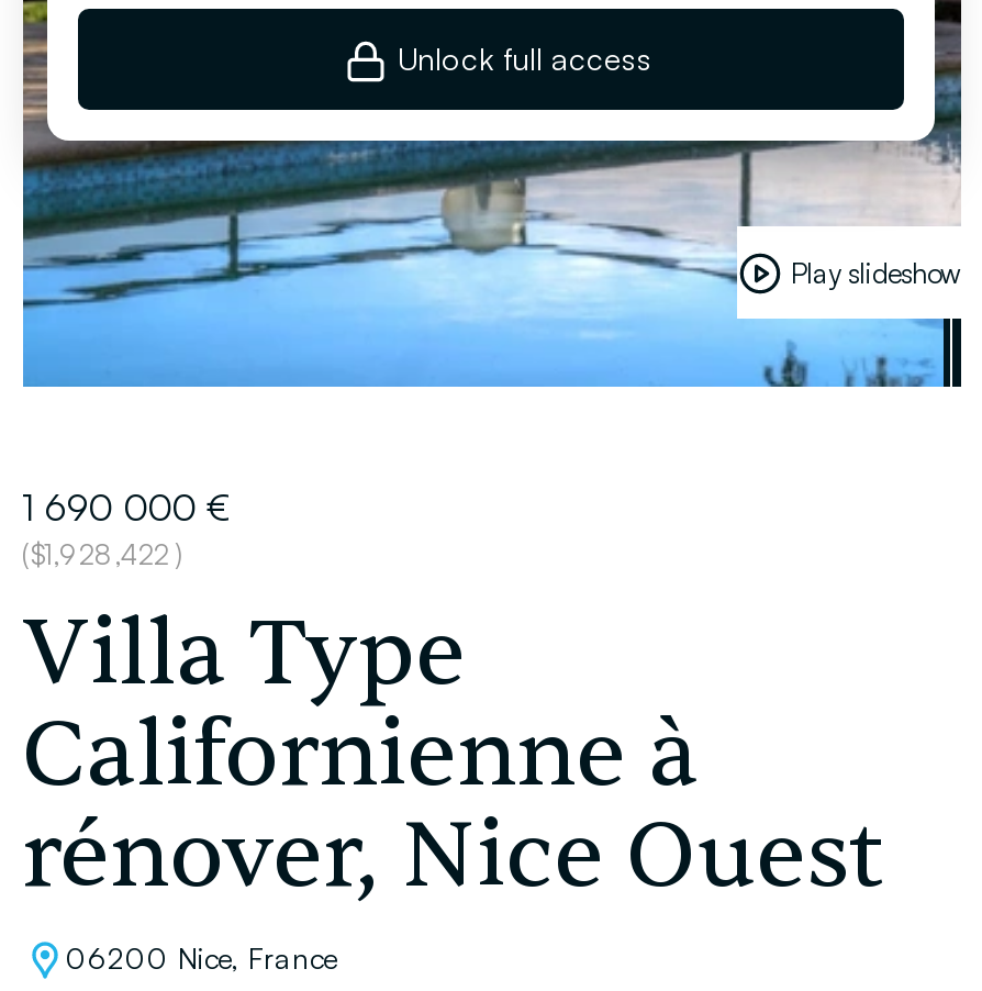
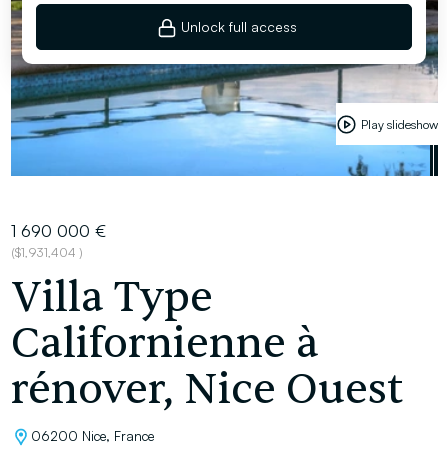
[22,536,185,571] ($1,928,422) -> [10,244,82,260] ($1,931,404)

